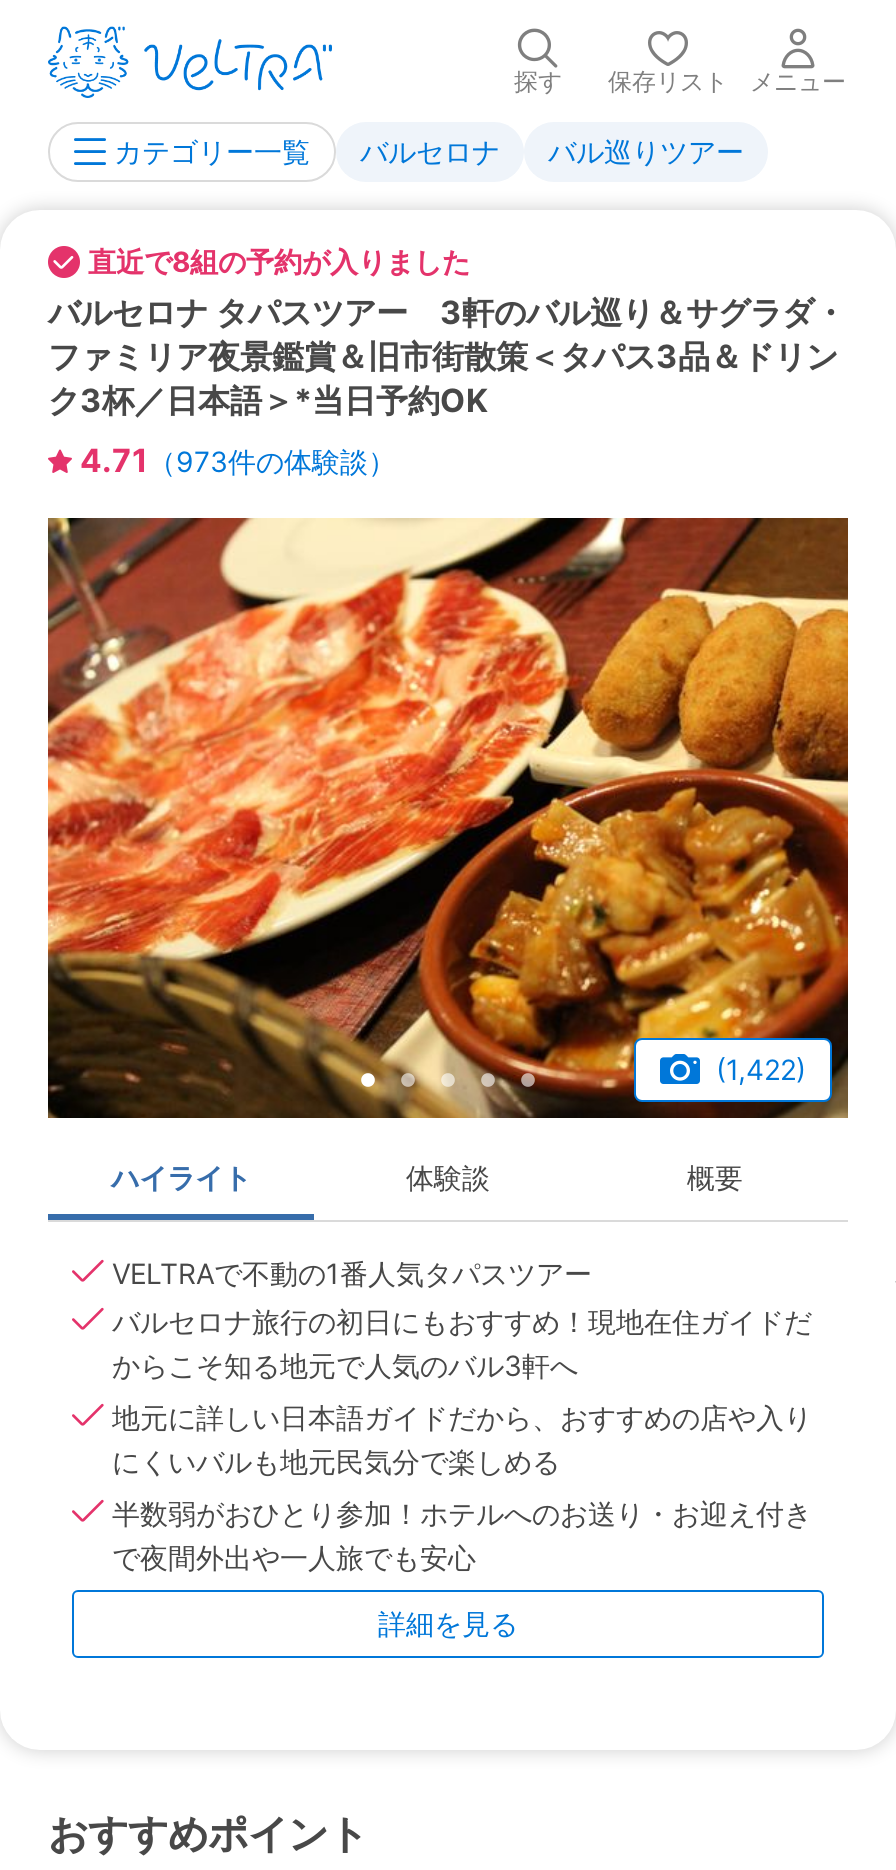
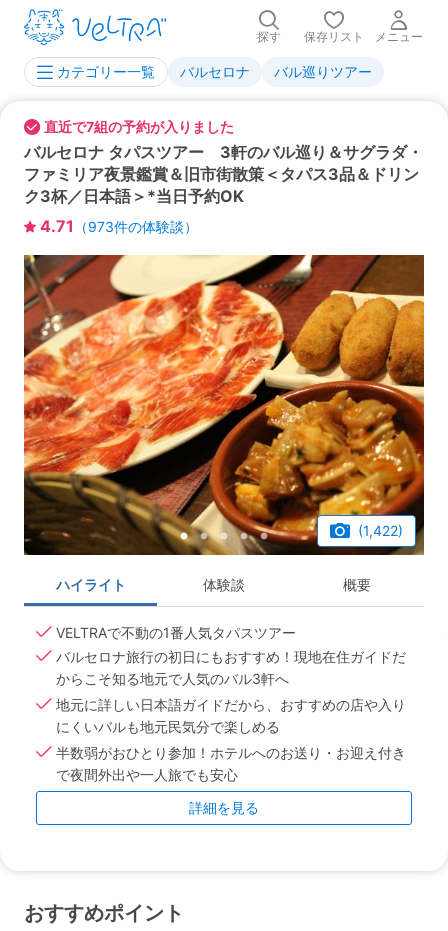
[88,244,470,278] 直近で8組の予約が入りました -> [44,118,234,135] 直近で7組の予約が入りました

